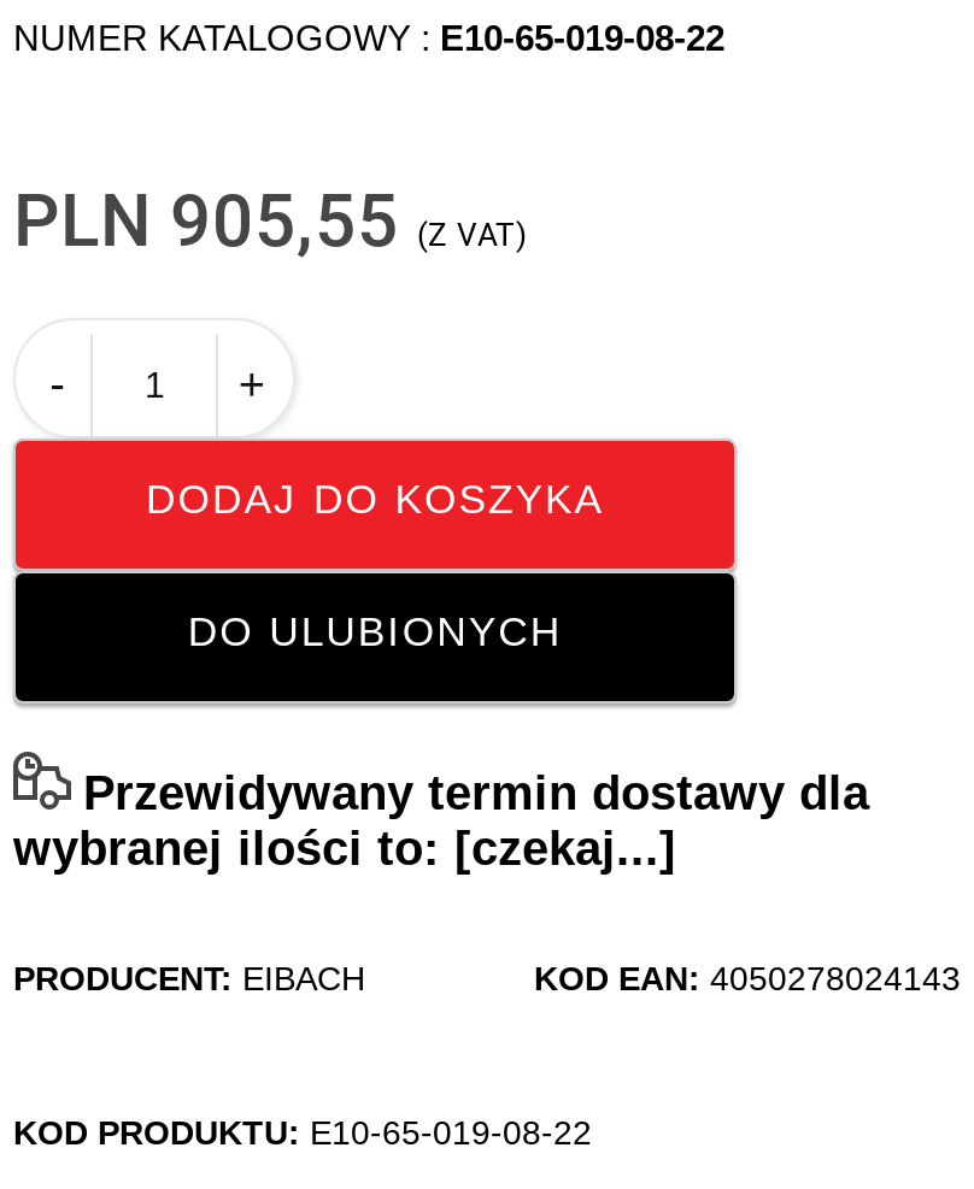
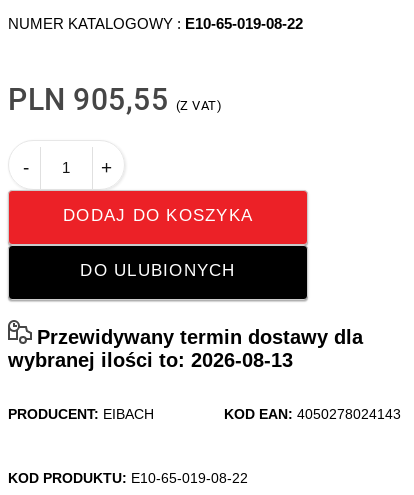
[13,821,676,874] wybranej ilości to: [czekaj...] -> [8,349,293,371] wybranej ilości to: 2026-08-13

